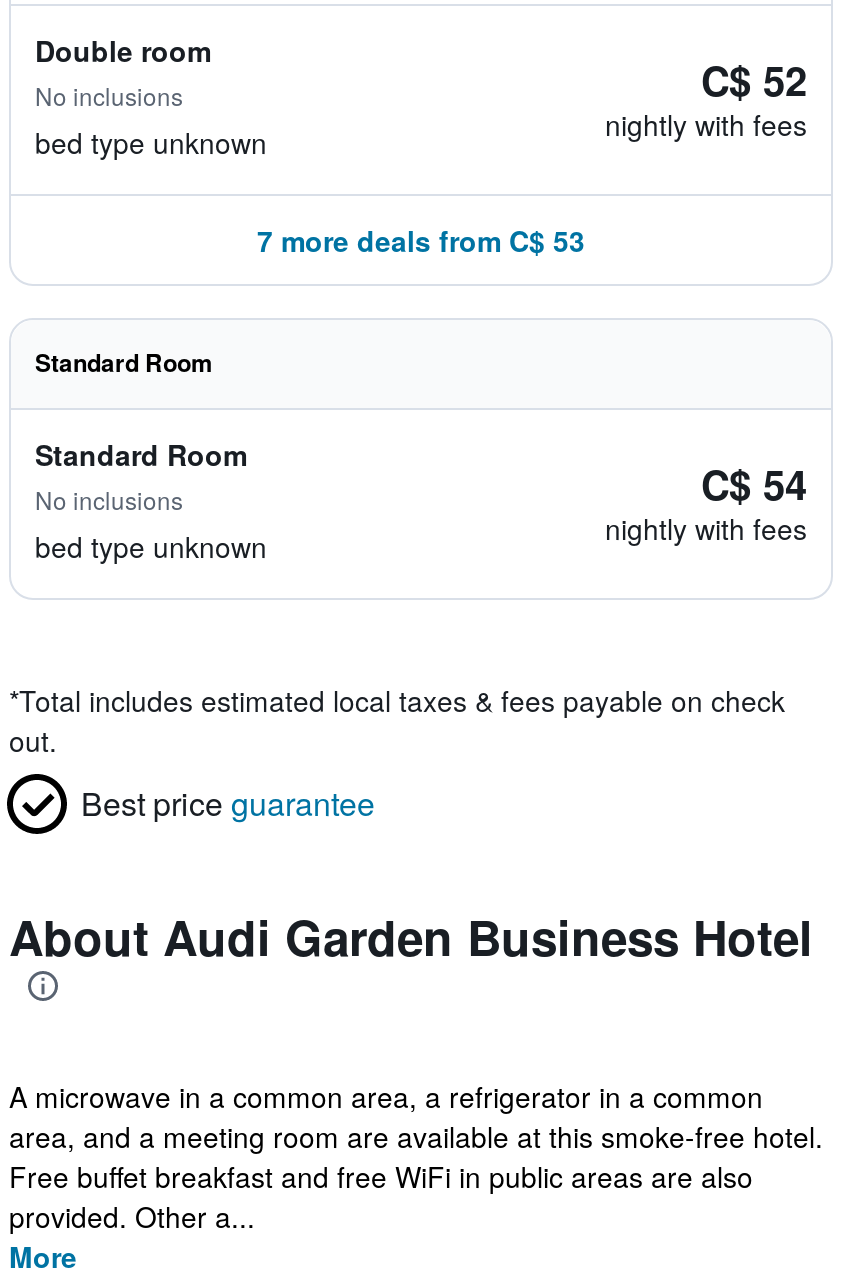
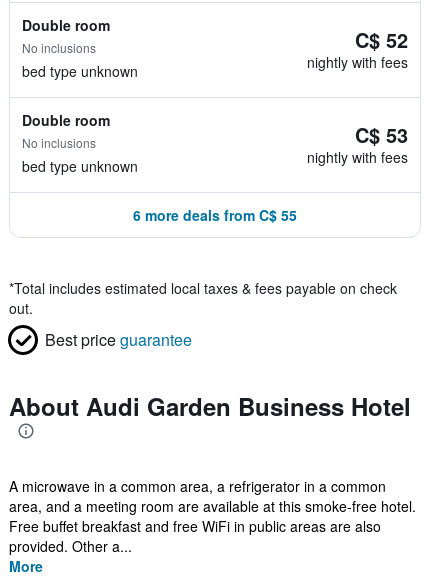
[35,220,585,474] 7 more deals from C$ 53 | Standard Room | Standard Room -> [22,110,110,130] Double room
[701,454,807,512] C$ 54 -> [355,120,408,149] C$ 53
moved [35,482,807,566] -> [22,134,408,176]: No inclusions | bed type unknown | nightly with fees
none -> [133,205,297,225] 6 more deals from C$ 55

